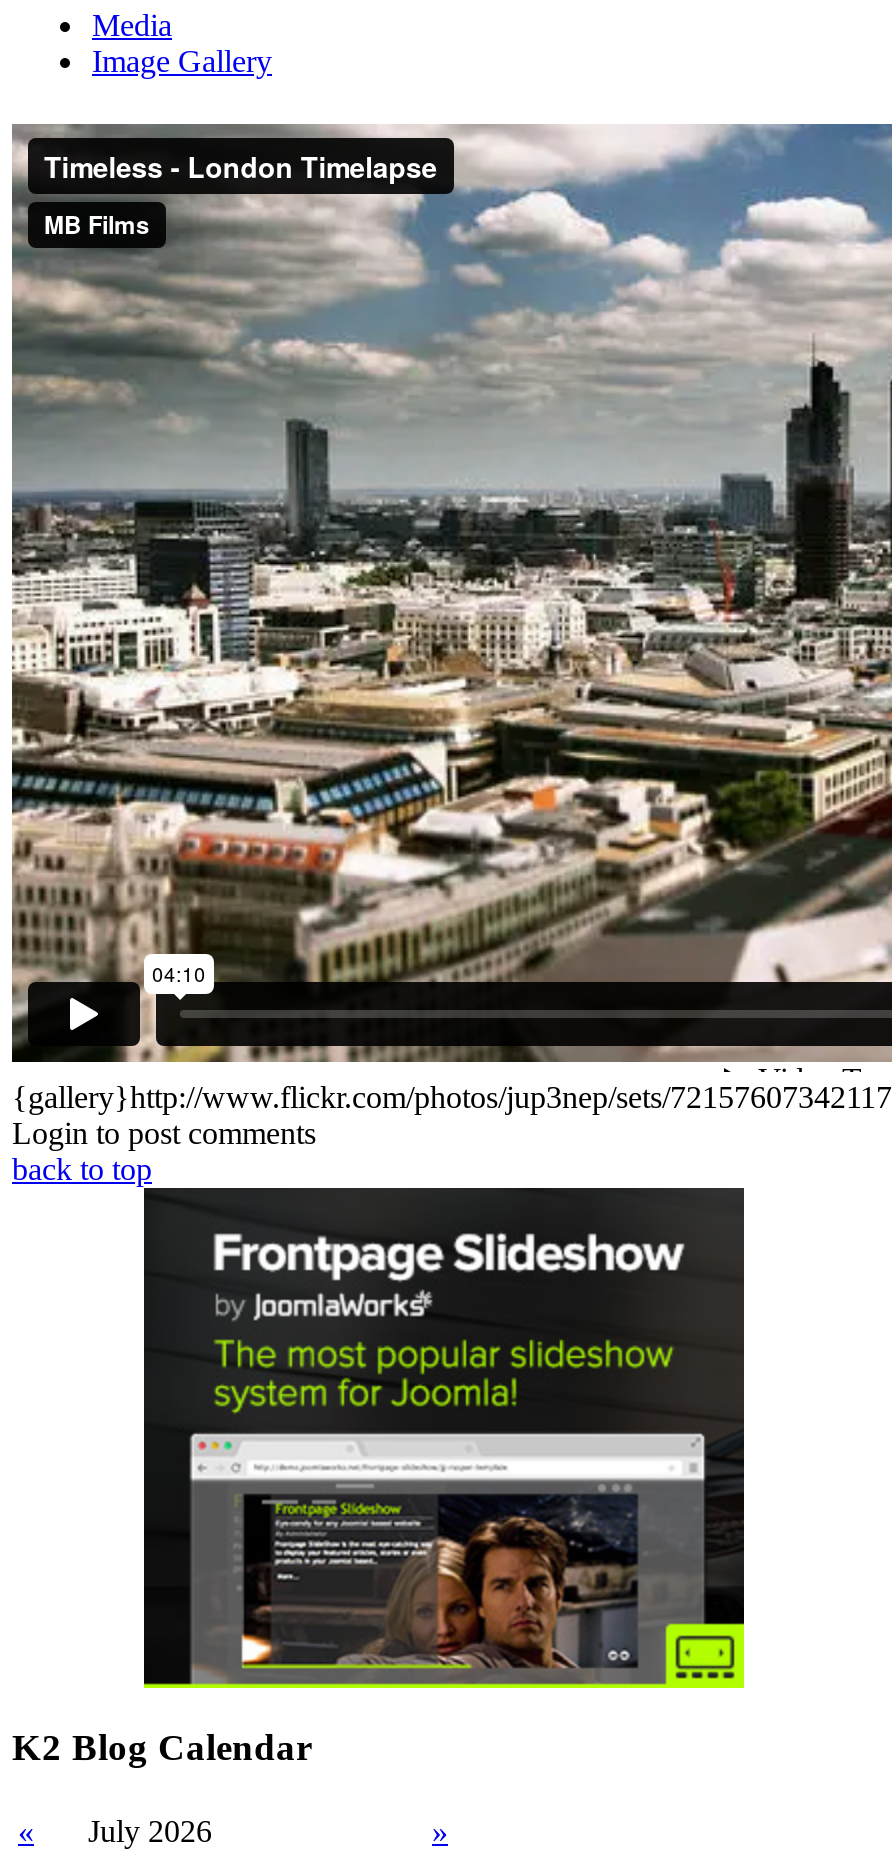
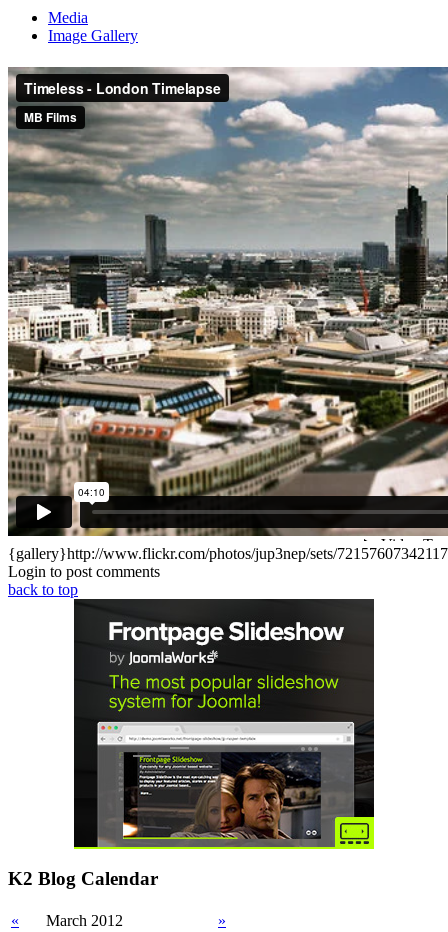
[88,1813,212,1847] July 2026 -> [46,912,123,929] March 2012

